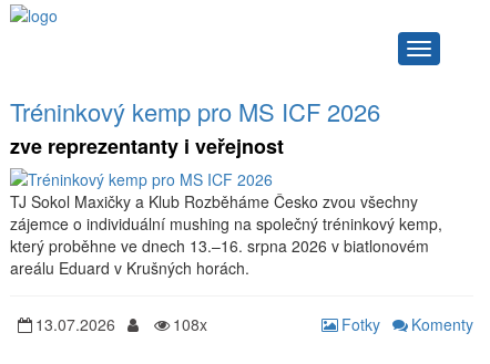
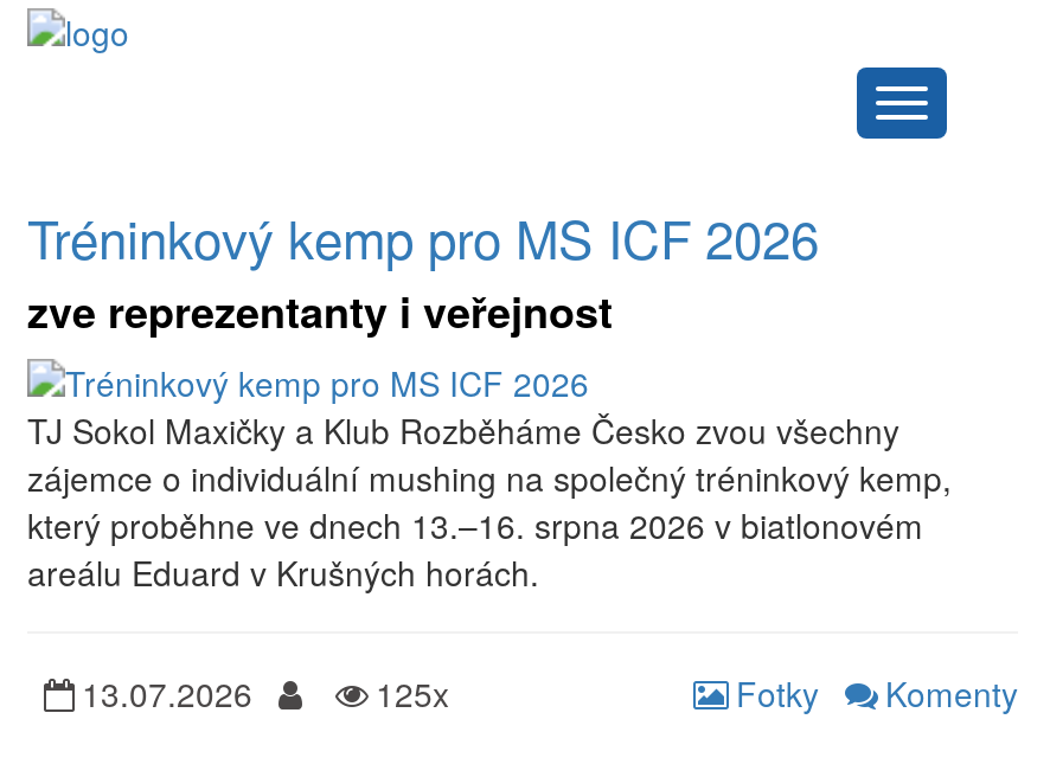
[173,313,207,335] 108x -> [376,669,449,717] 125x

